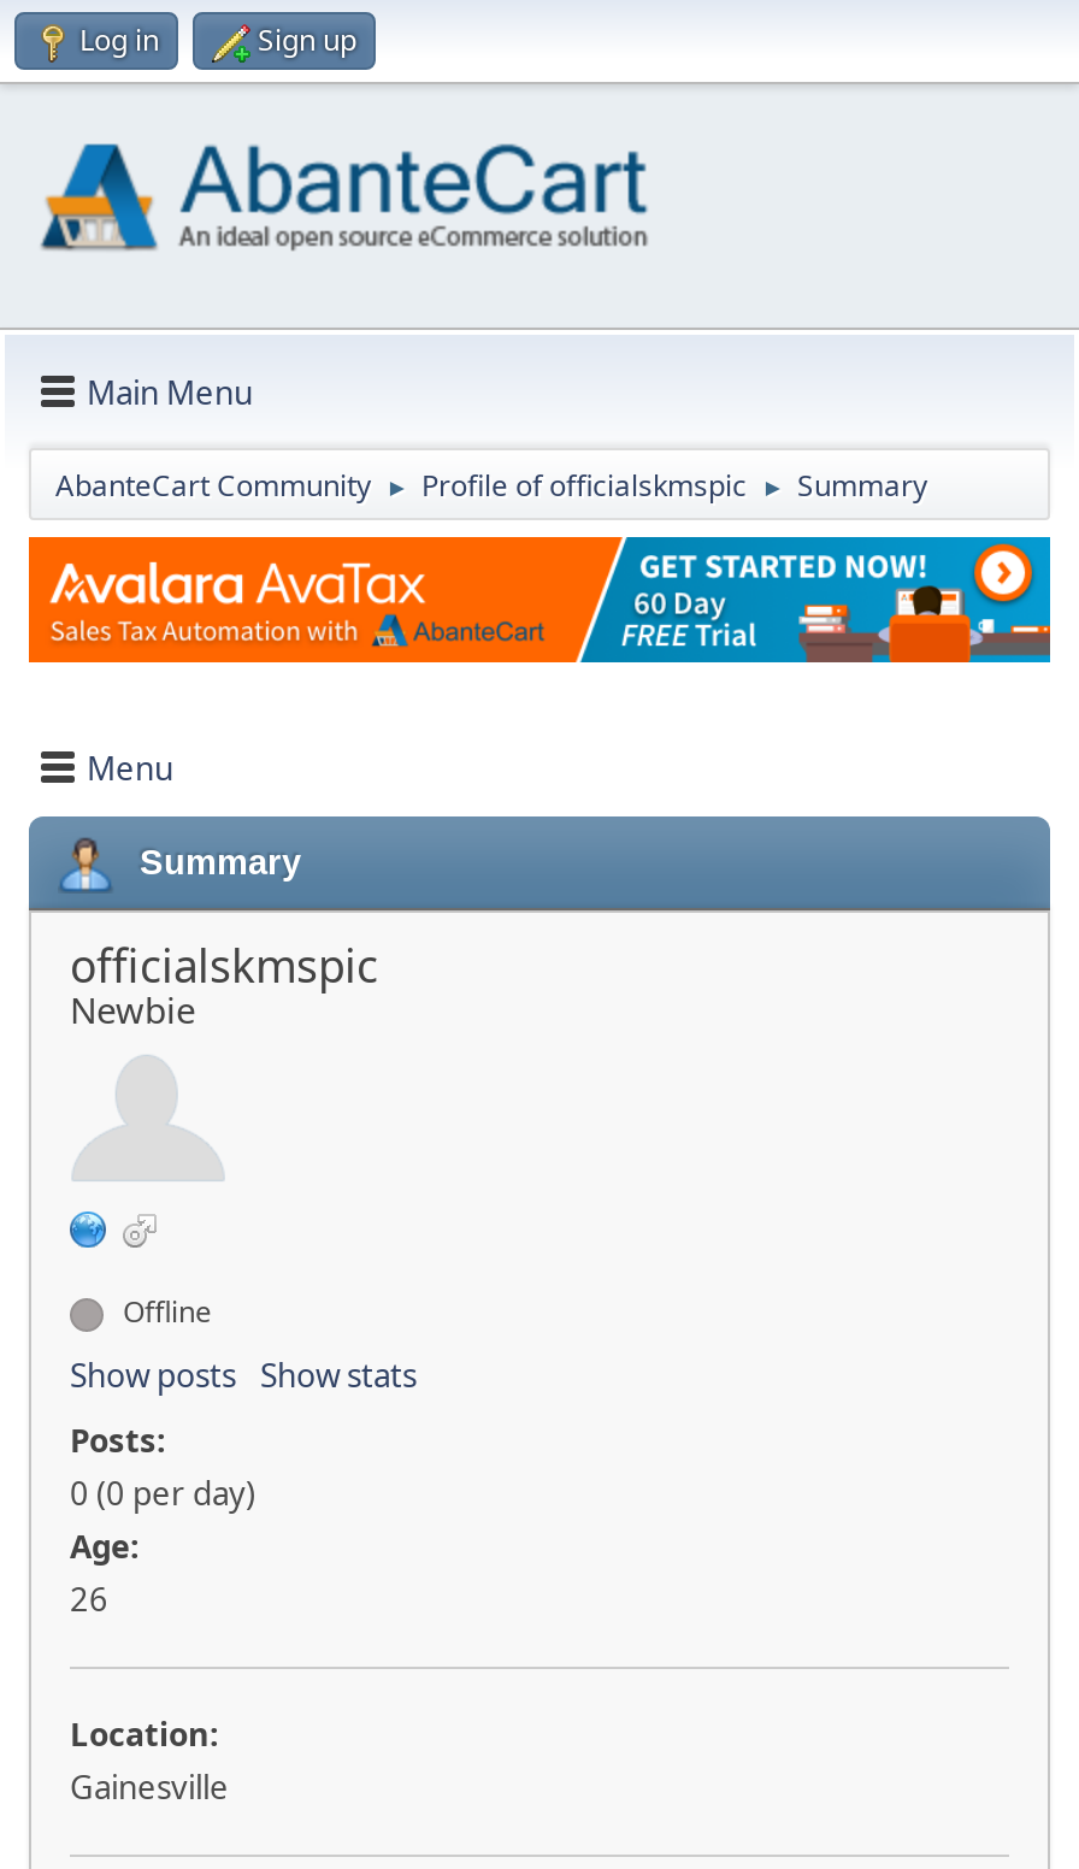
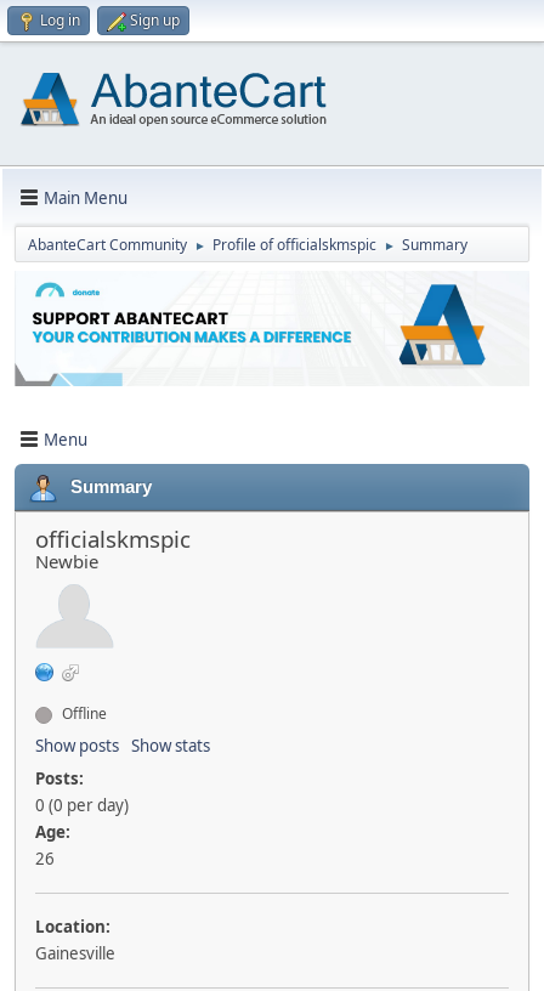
[26,535,1053,665] [image] -> [13,281,529,387] [image]

